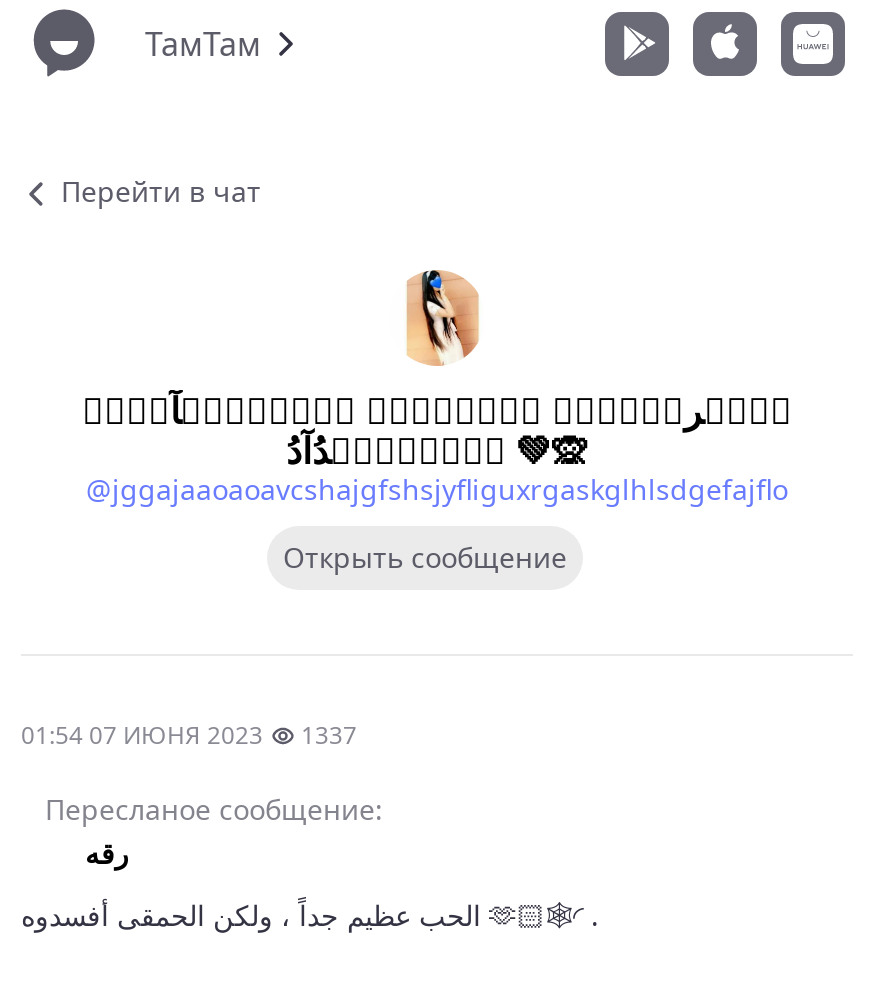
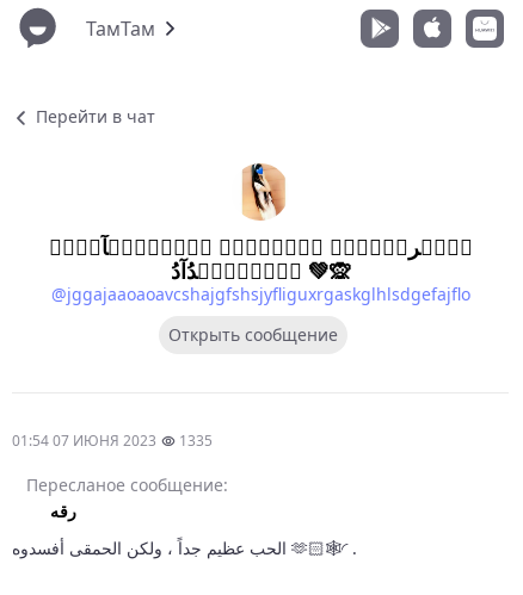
[21,718,357,752] 01:54 07 ИЮНЯ 2023 1337 -> [12,430,213,451] 01:54 07 ИЮНЯ 2023 1335

